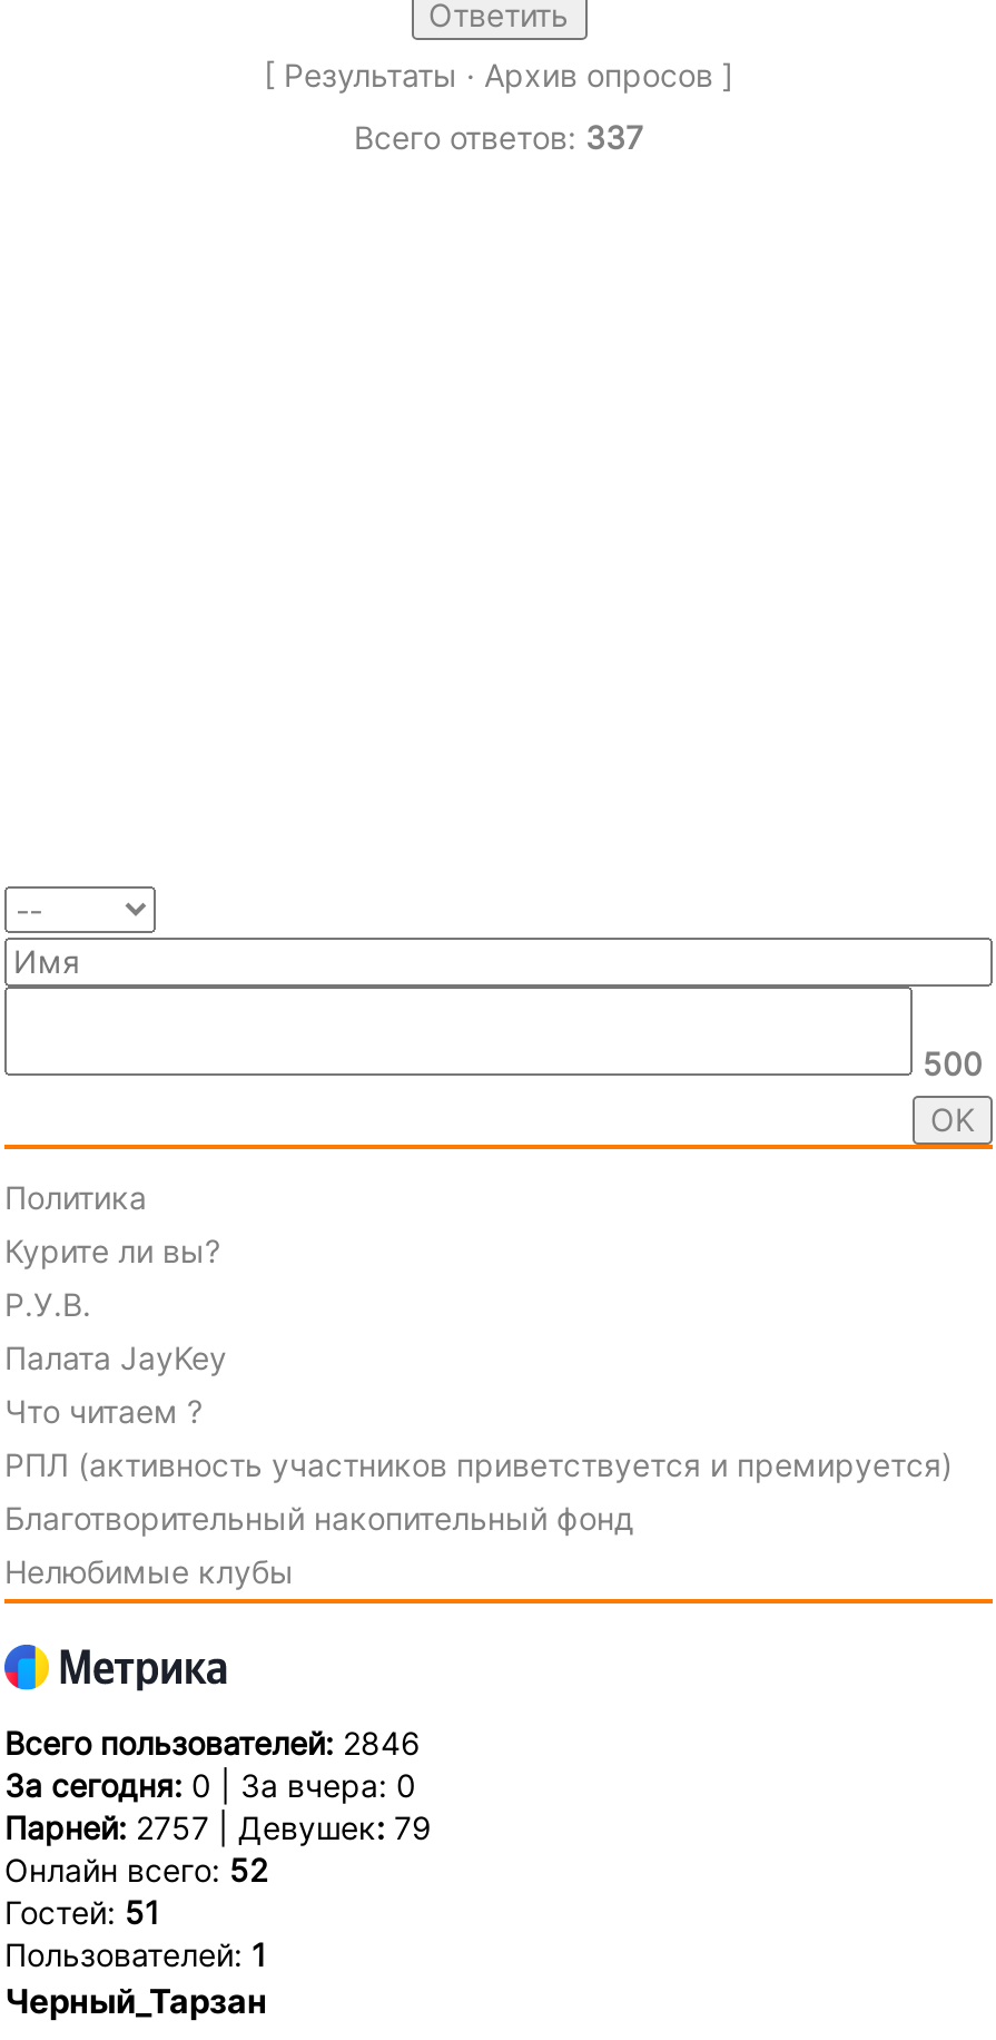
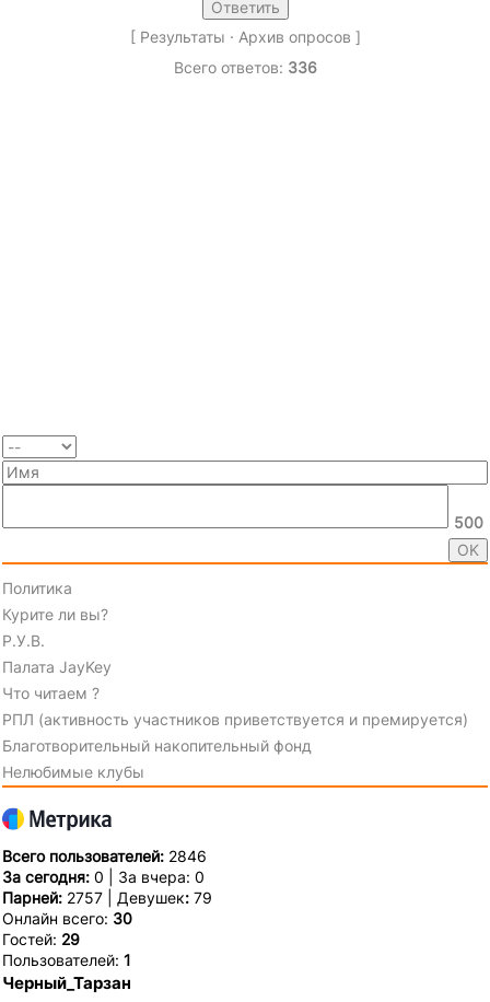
[354,118,643,156] Всего ответов: 337 -> [173,58,317,76] Всего ответов: 336
[4,1850,267,1888] Онлайн всего: 52 -> [2,909,132,927] Онлайн всего: 30
[4,1892,160,1930] Гостей: 51 -> [2,929,80,948] Гостей: 29

